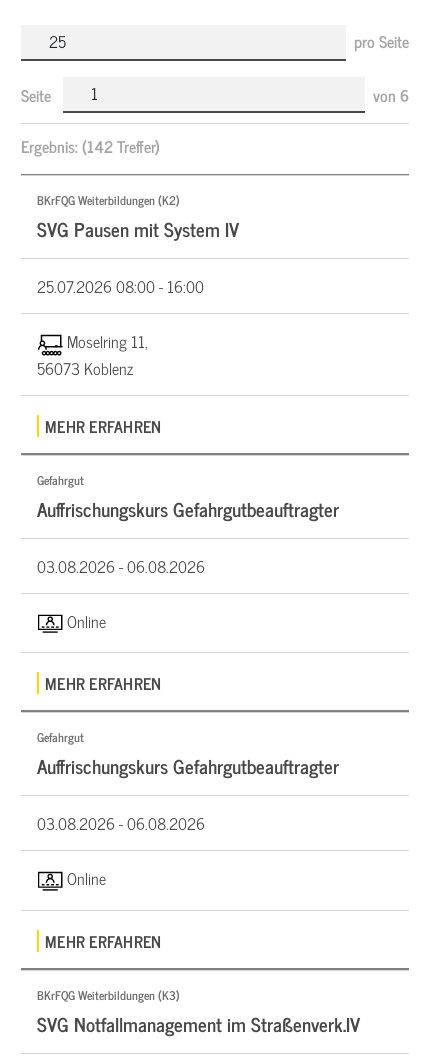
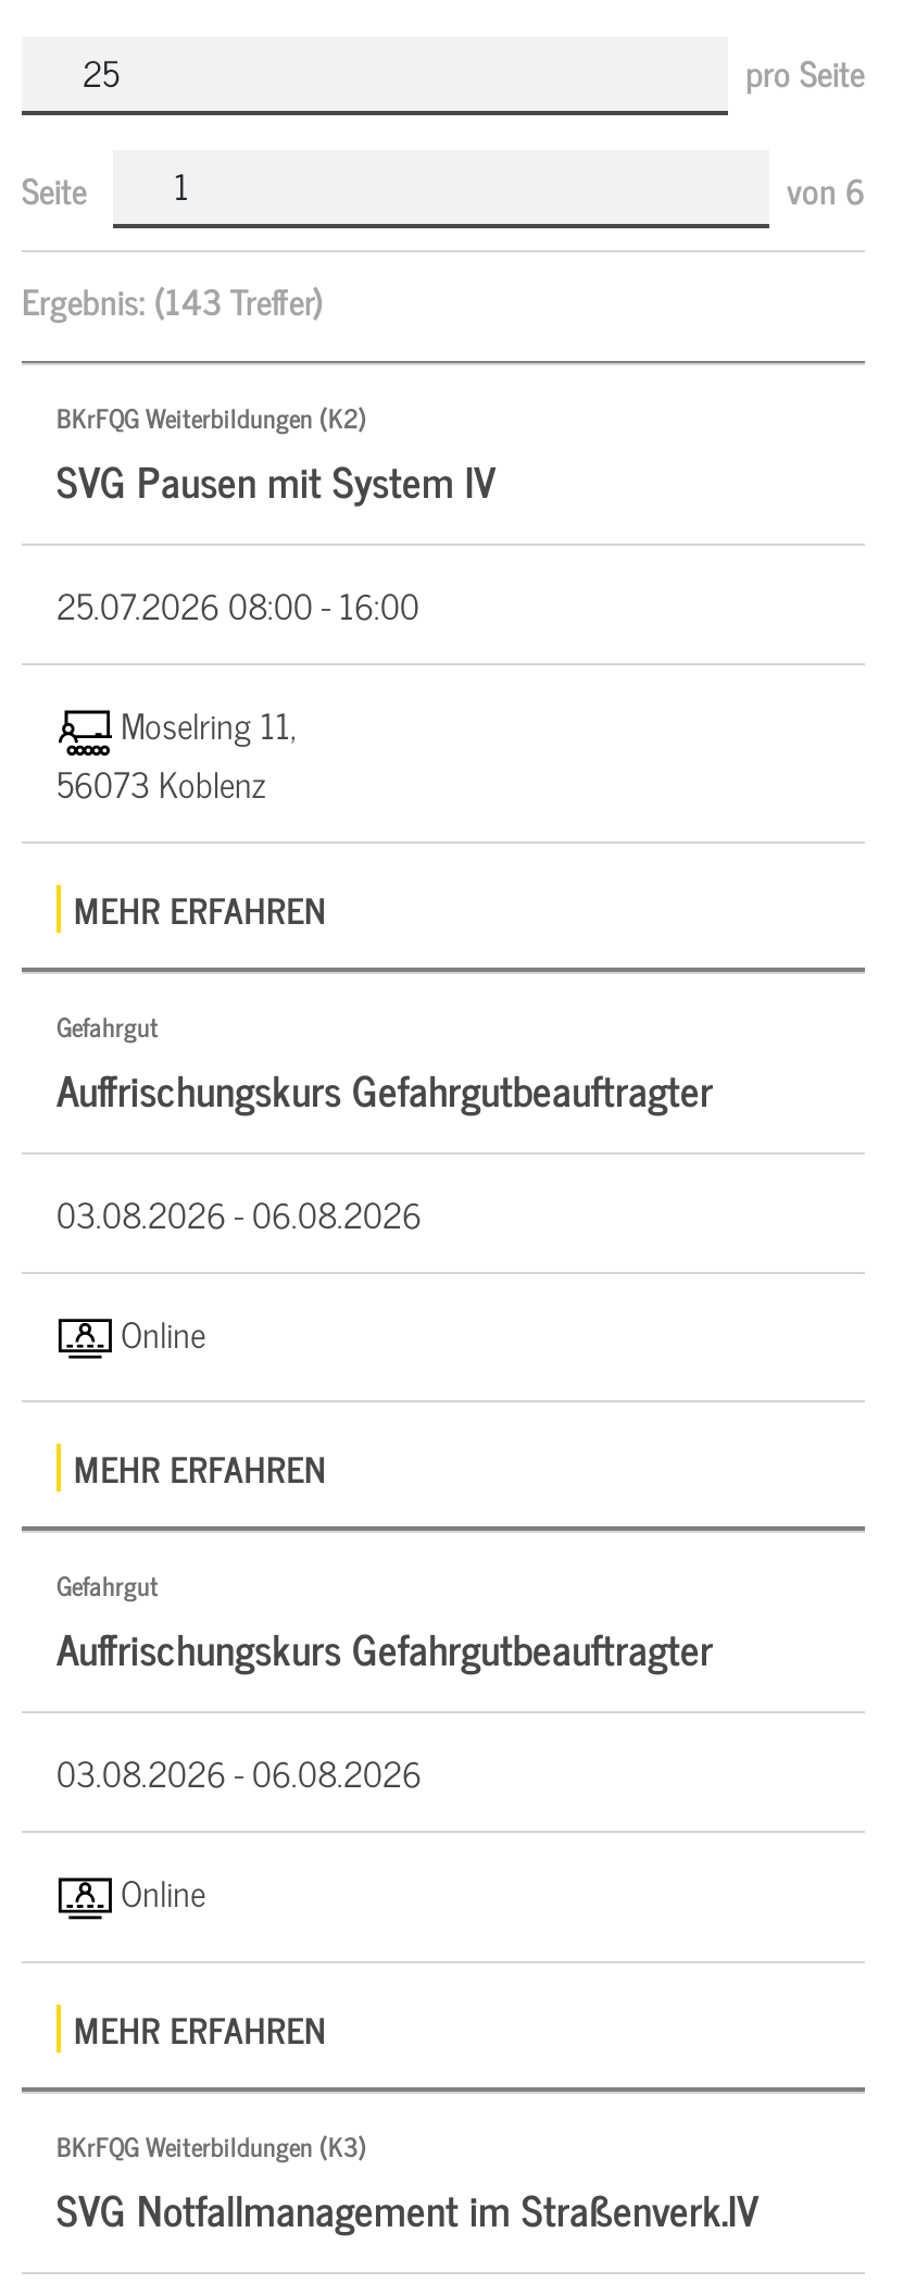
[21,133,160,159] Ergebnis: (142 Treffer) -> [22,272,324,329] Ergebnis: (143 Treffer)

